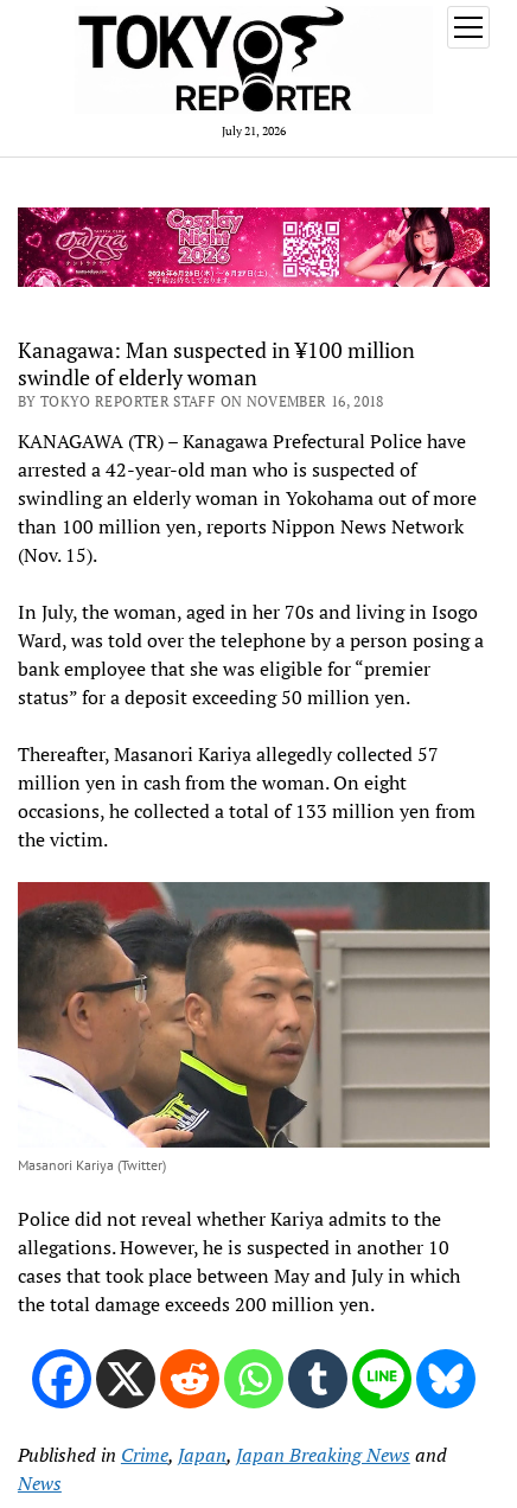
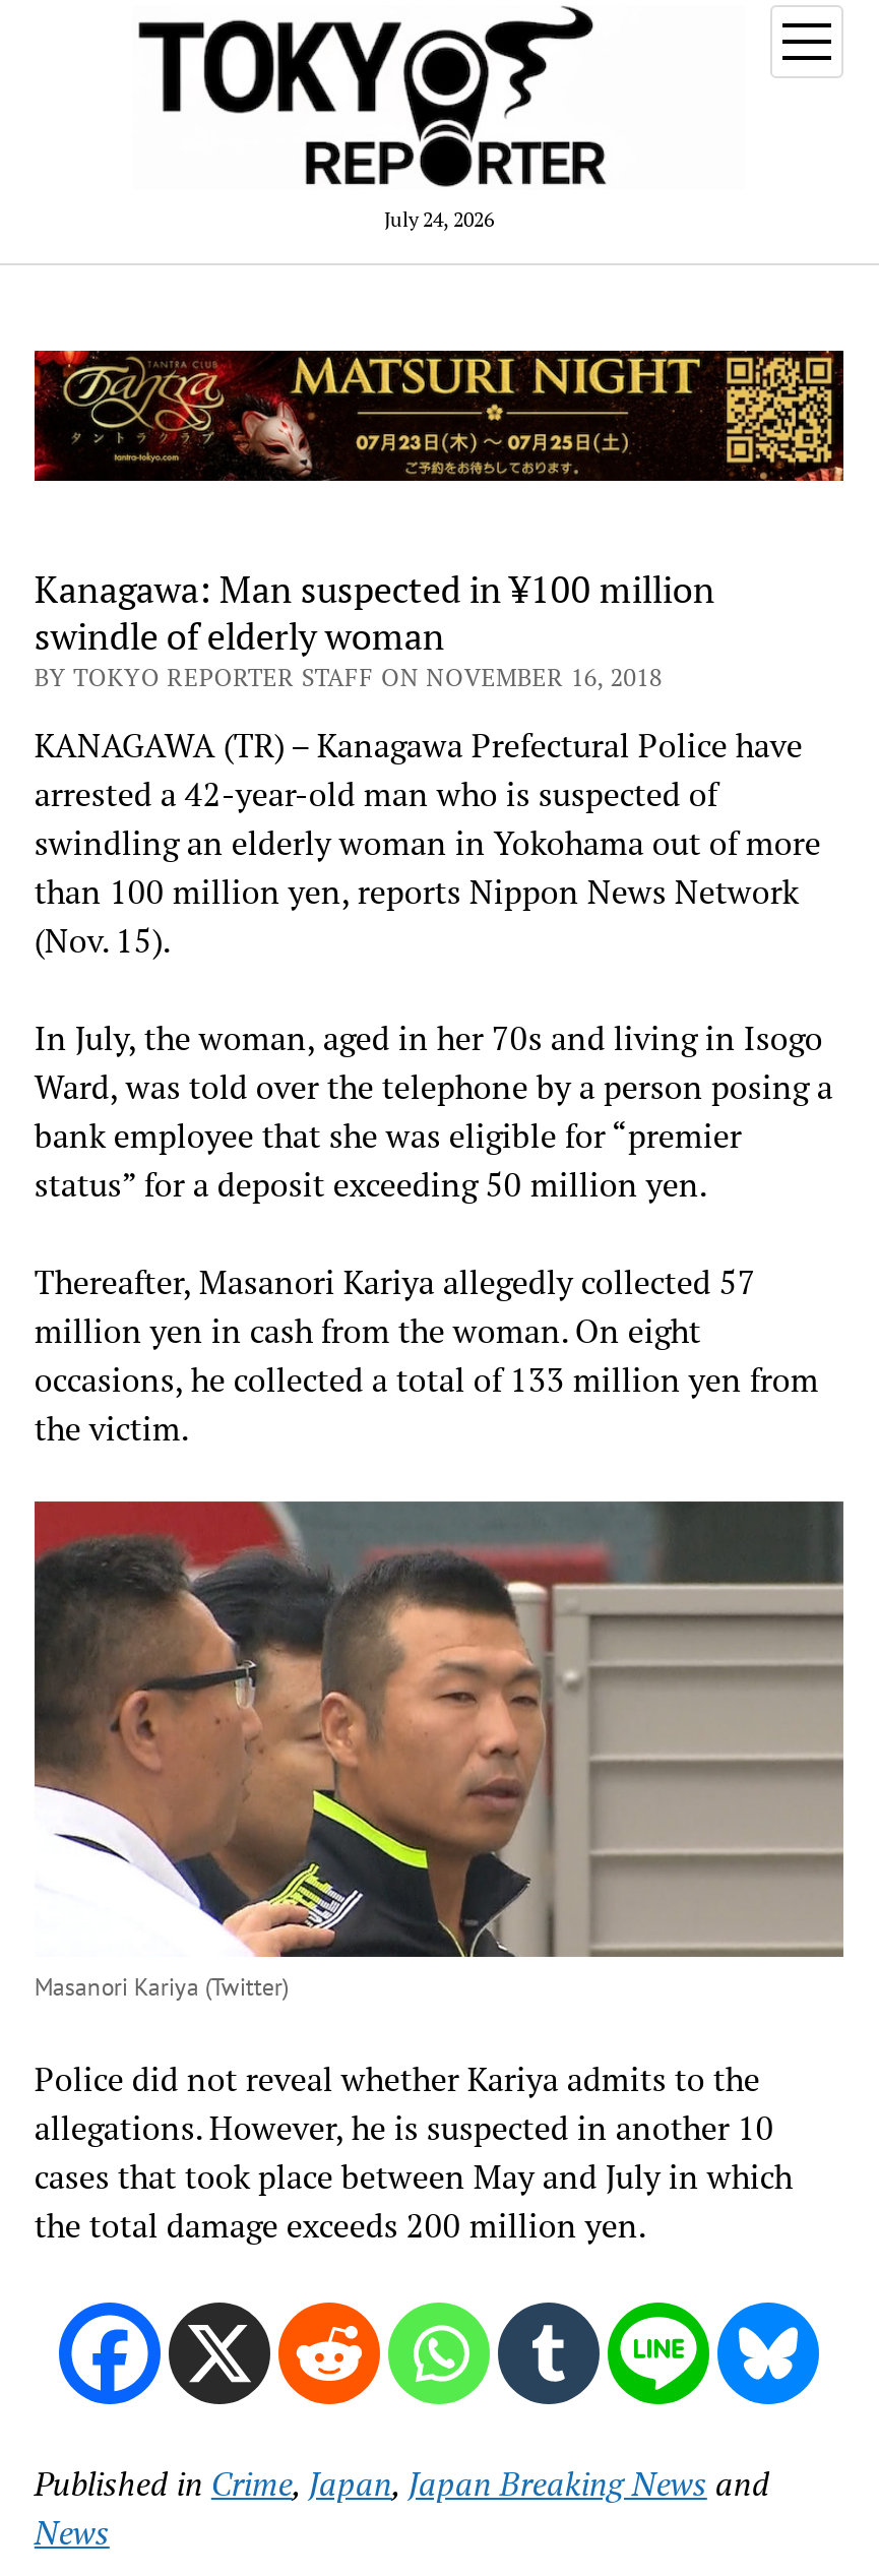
[222,123,286,138] July 21, 2026 -> [384,206,494,232] July 24, 2026
[18,206,490,288] [image] -> [33,349,845,483] [image]

